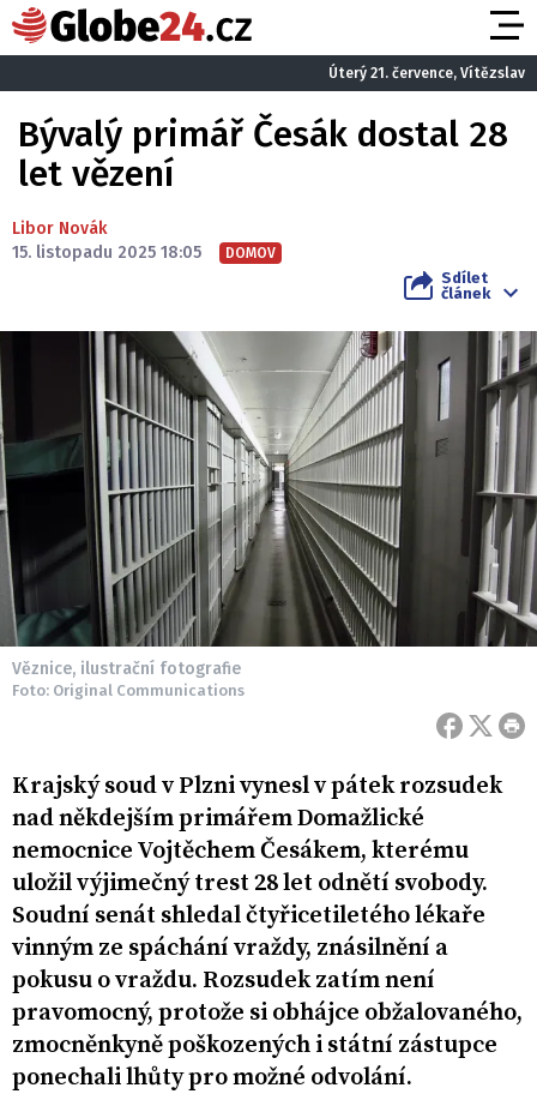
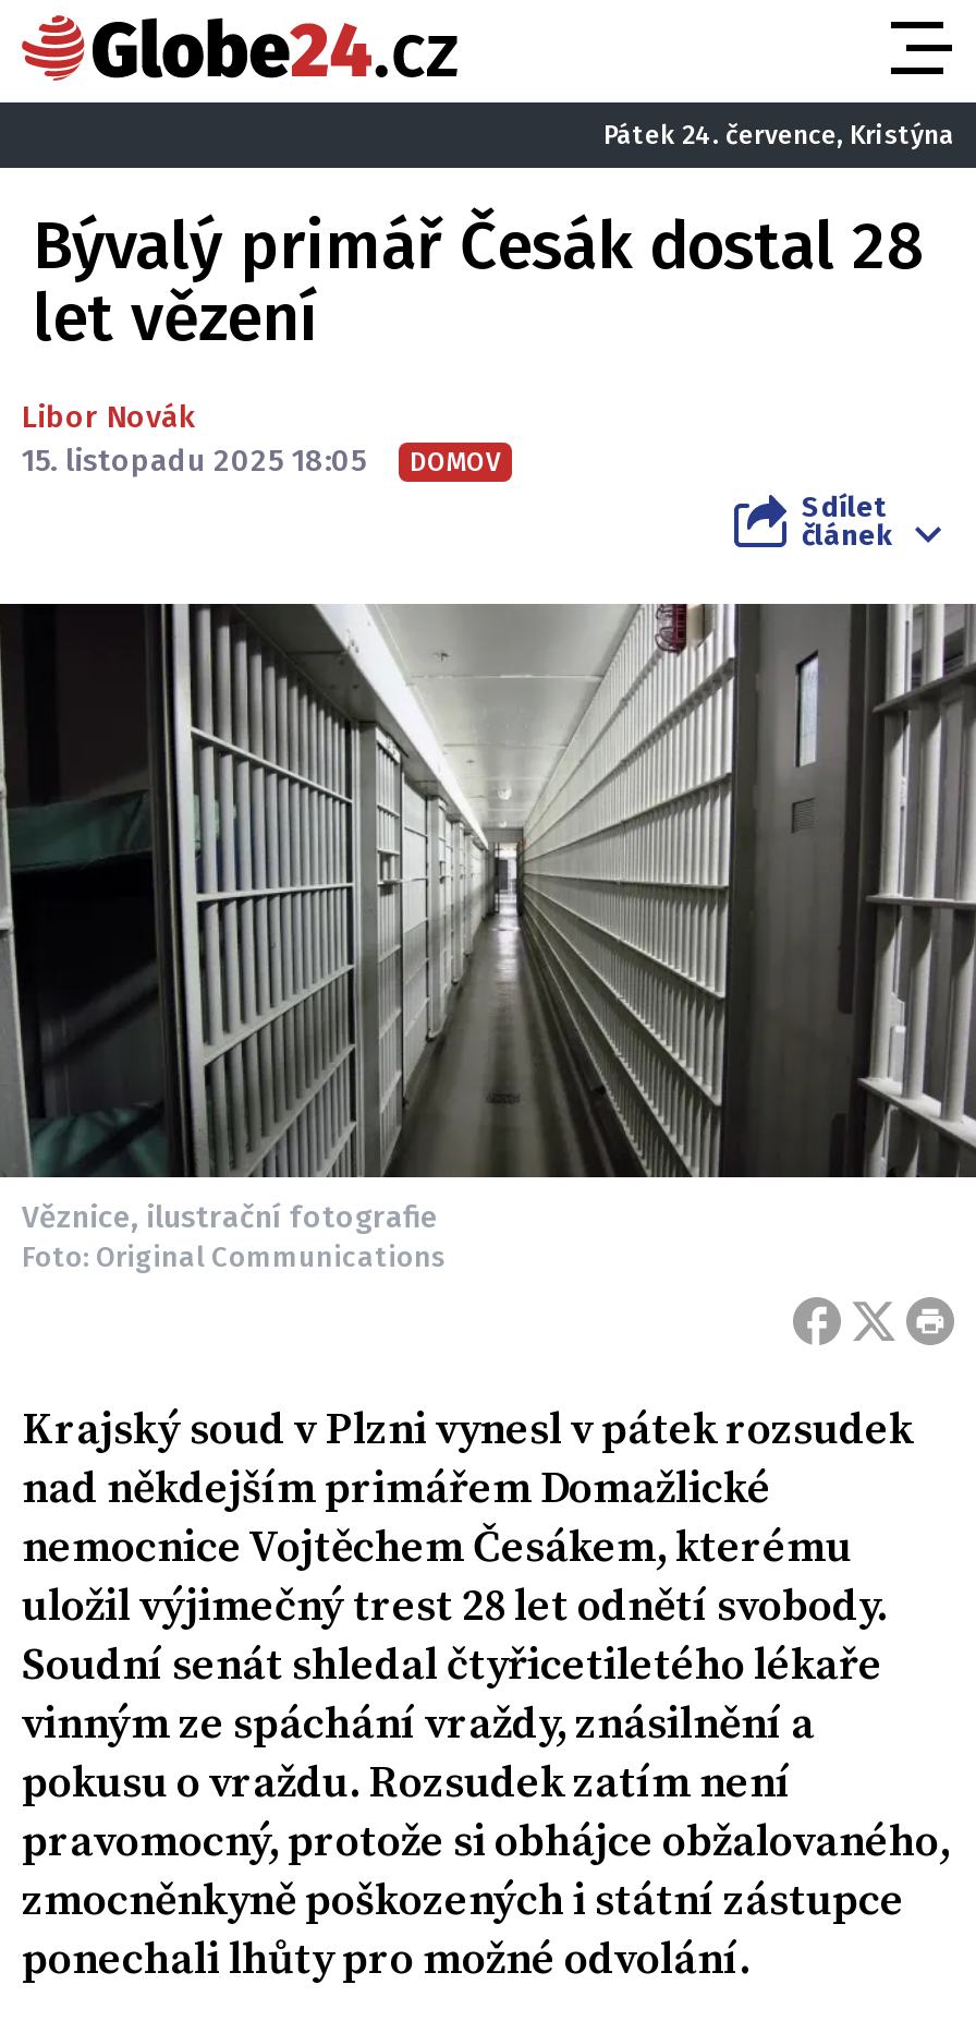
[328,64,525,81] Úterý 21. července, Vítězslav -> [603,119,954,149] Pátek 24. července, Kristýna

